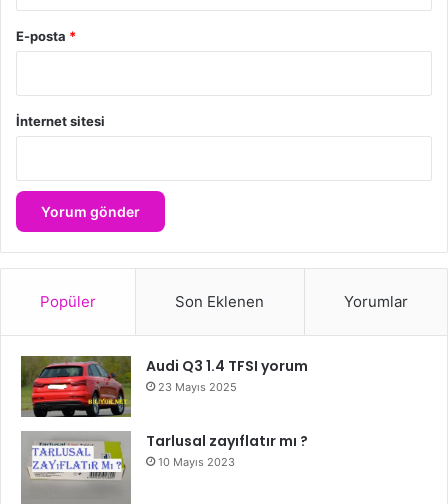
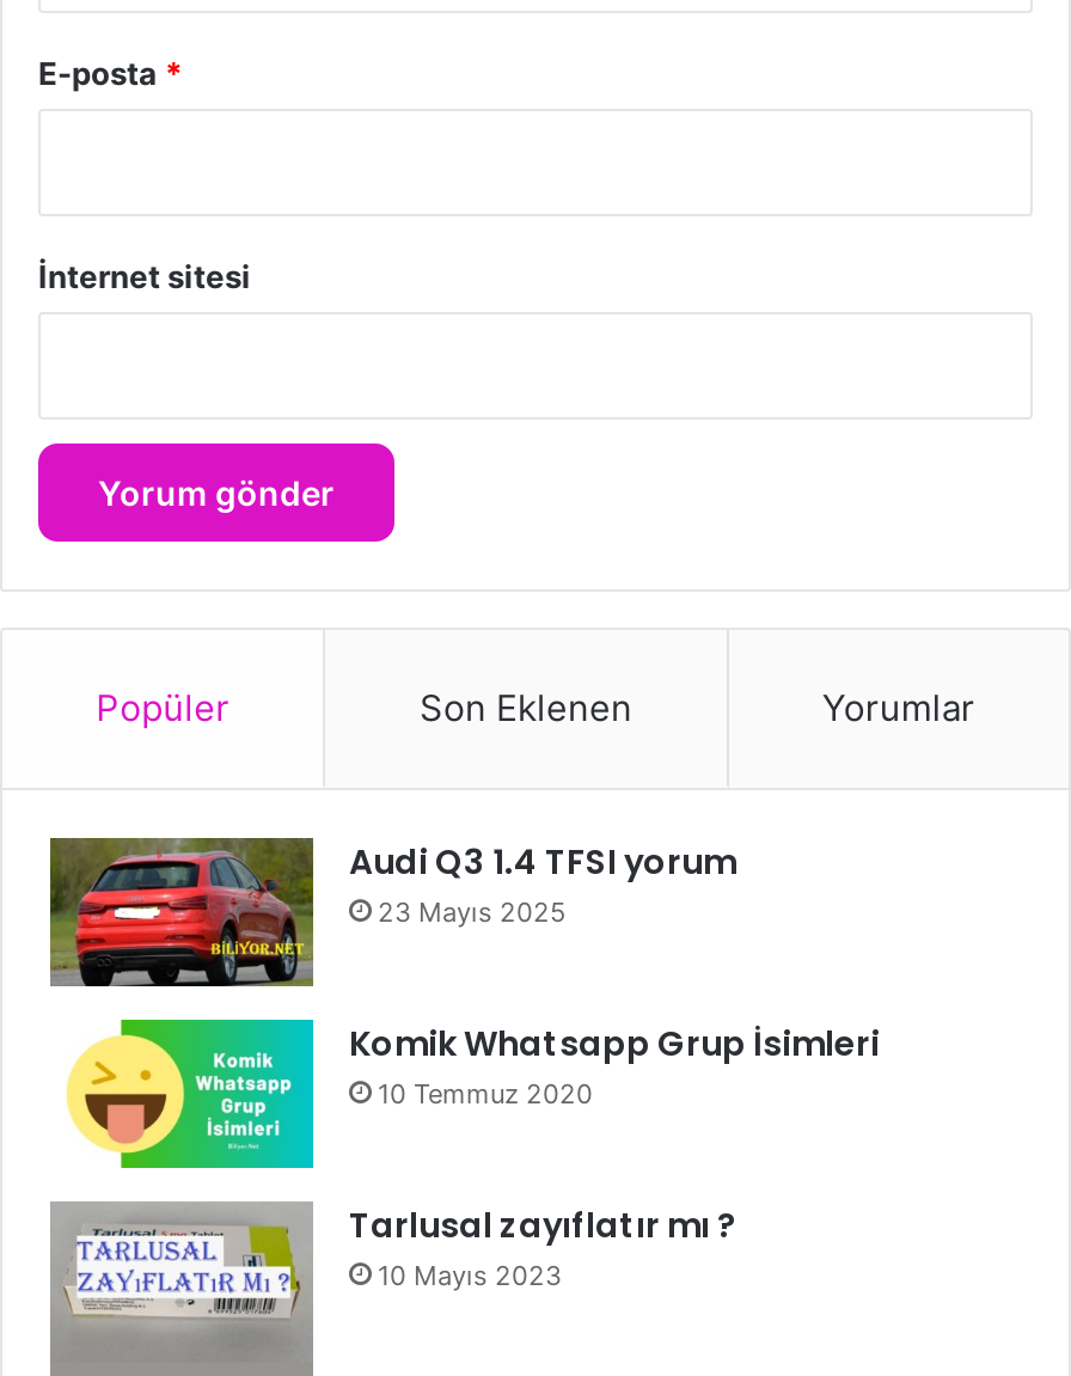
none -> [50,1019,880,1172] [image] | Komik Whatsapp Grup İsimleri | 10 Temmuz 2020

